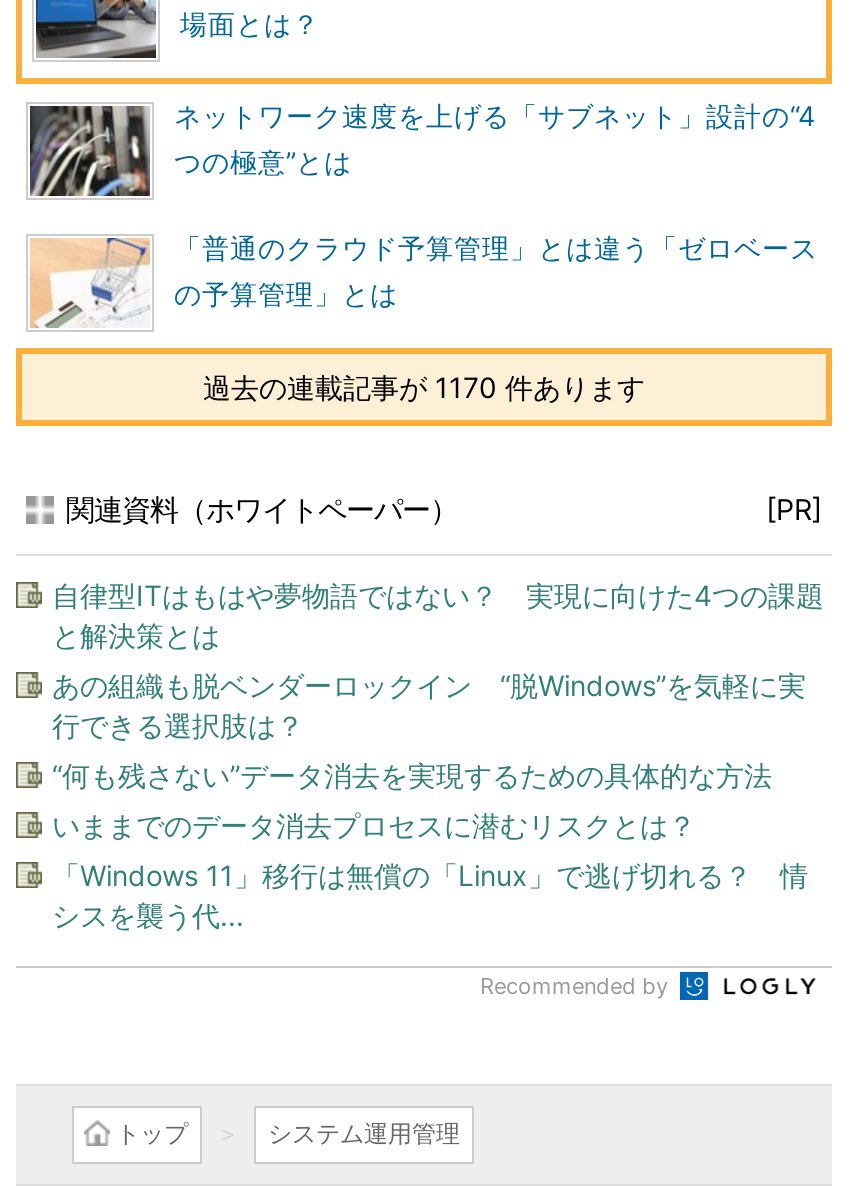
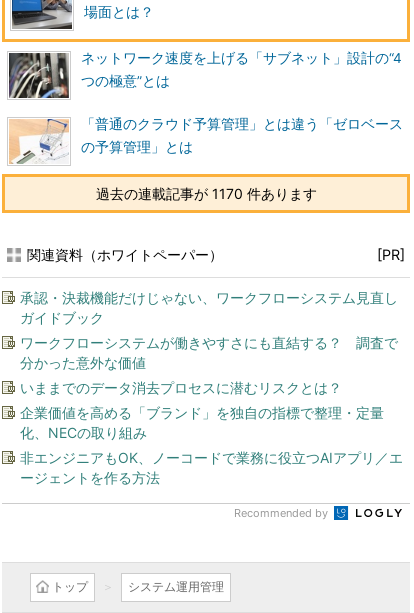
[52,578,824,792] 自律型ITはもはや夢物語ではない？ 実現に向けた4つの課題 | と解決策とは | あの組織も脱ベンダーロックイン “脱Windows”を気軽に実 | 行できる選択肢は？ | “何も残さない”データ消去を実現するための具体的な方法 -> [20,289,398,371] 承認・決裁機能だけじゃない、ワークフローシステム見直し | ガイドブック | ワークフローシステムが働きやすさにも直結する？ 調査で | 分かった意外な価値
moved [52,808,696,842] -> [20,379,342,396]: いままでのデータ消去プロセスに潜むリスクとは？
[52,858,808,932] 「Windows 11」移行は無償の「Linux」で逃げ切れる？ 情 | シスを襲う代... -> [20,404,403,486] 企業価値を高める「ブランド」を独自の指標で整理・定量 | 化、NECの取り組み | 非エンジニアもOK、ノーコードで業務に役立つAIアプリ／エ | ージェントを作る方法

